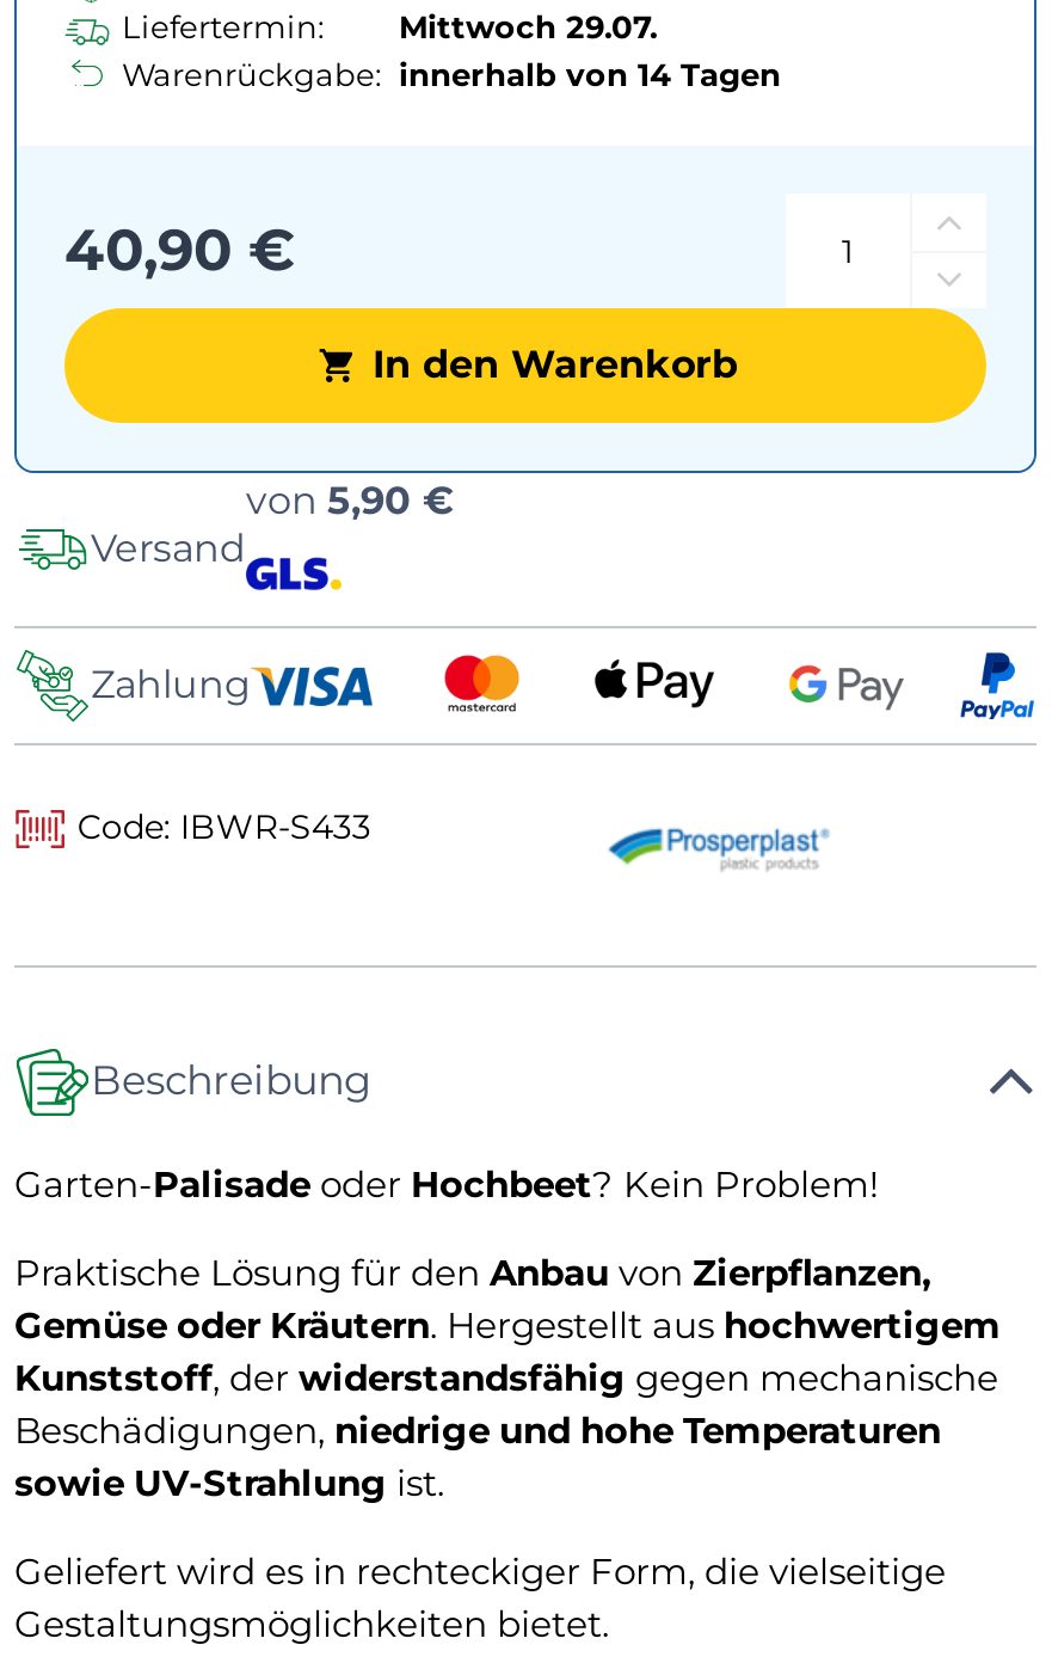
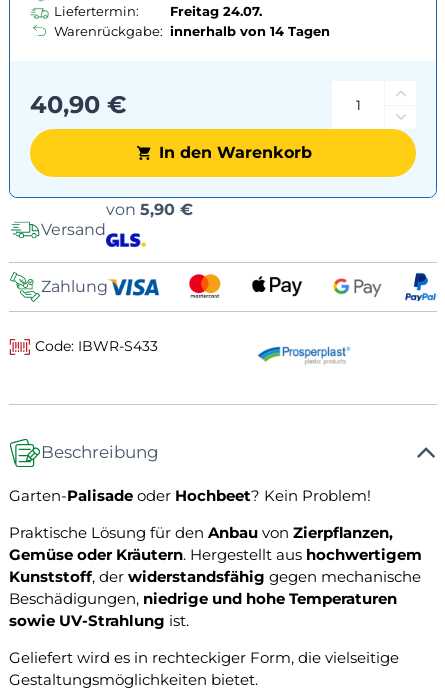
[122,6,657,44] Liefertermin: Mittwoch 29.07. -> [54,2,262,18] Liefertermin: Freitag 24.07.

